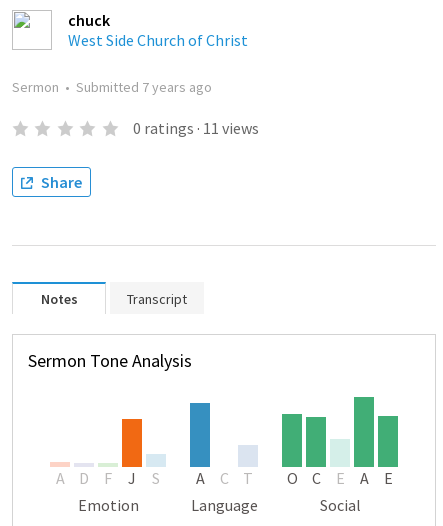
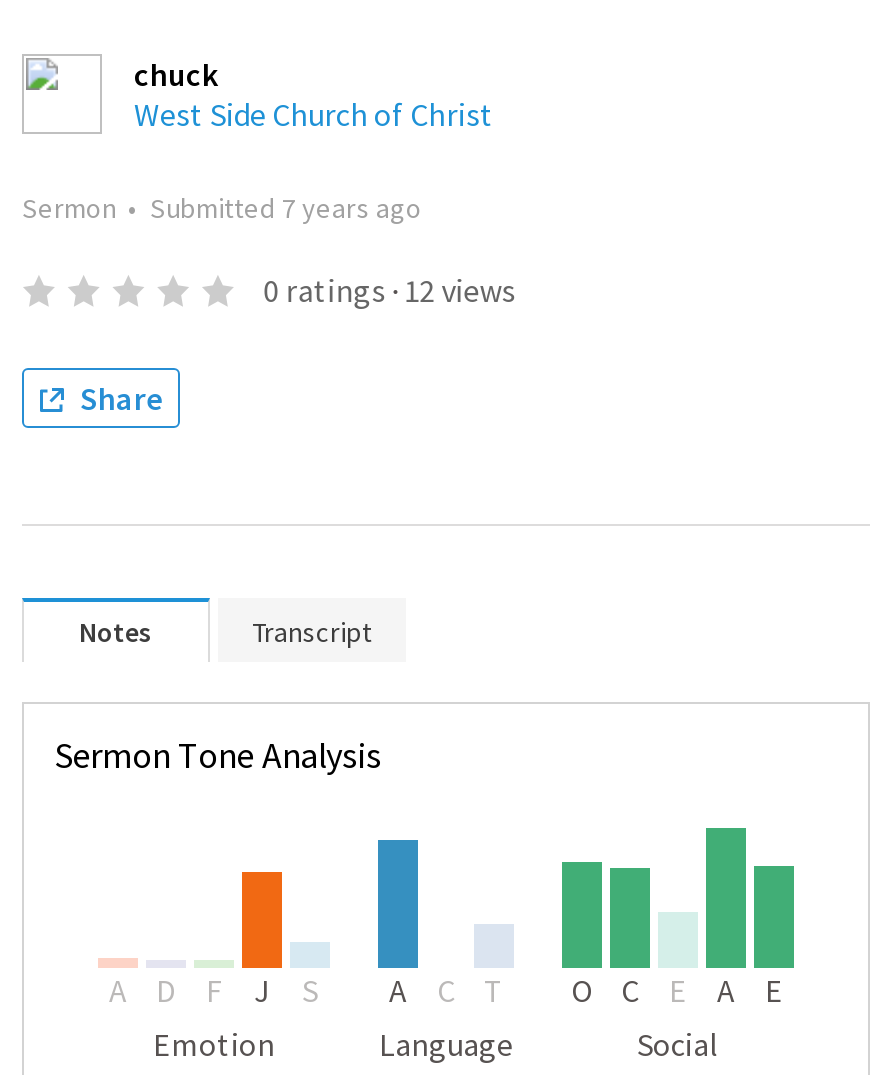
[133,118,259,138] 0 ratings · 11 views -> [263,270,515,310] 0 ratings · 12 views

